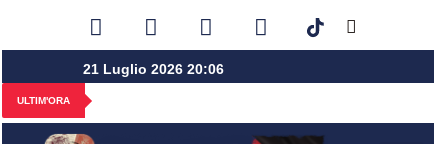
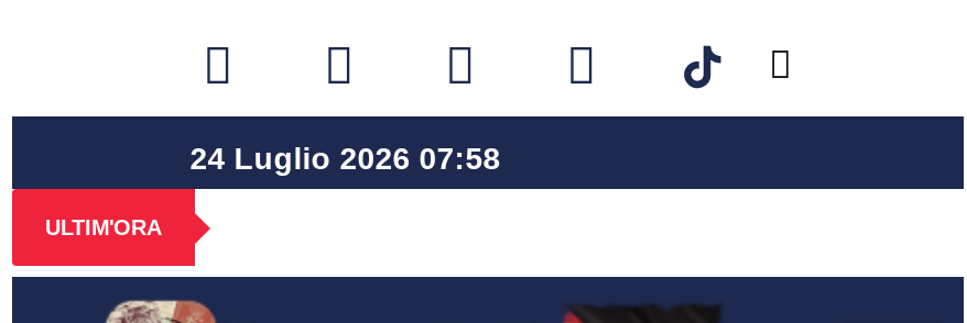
[83,61,224,77] 21 Luglio 2026 20:06 -> [190,141,500,176] 24 Luglio 2026 07:58

